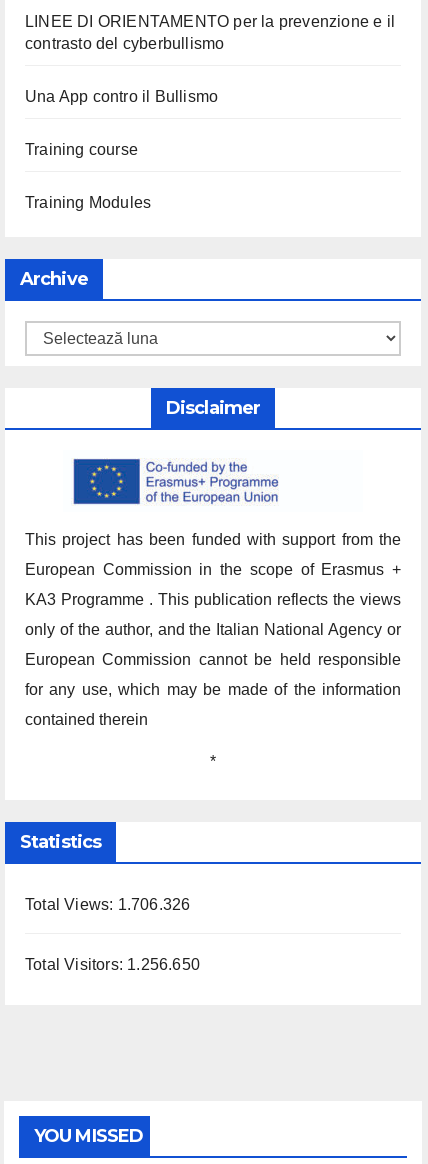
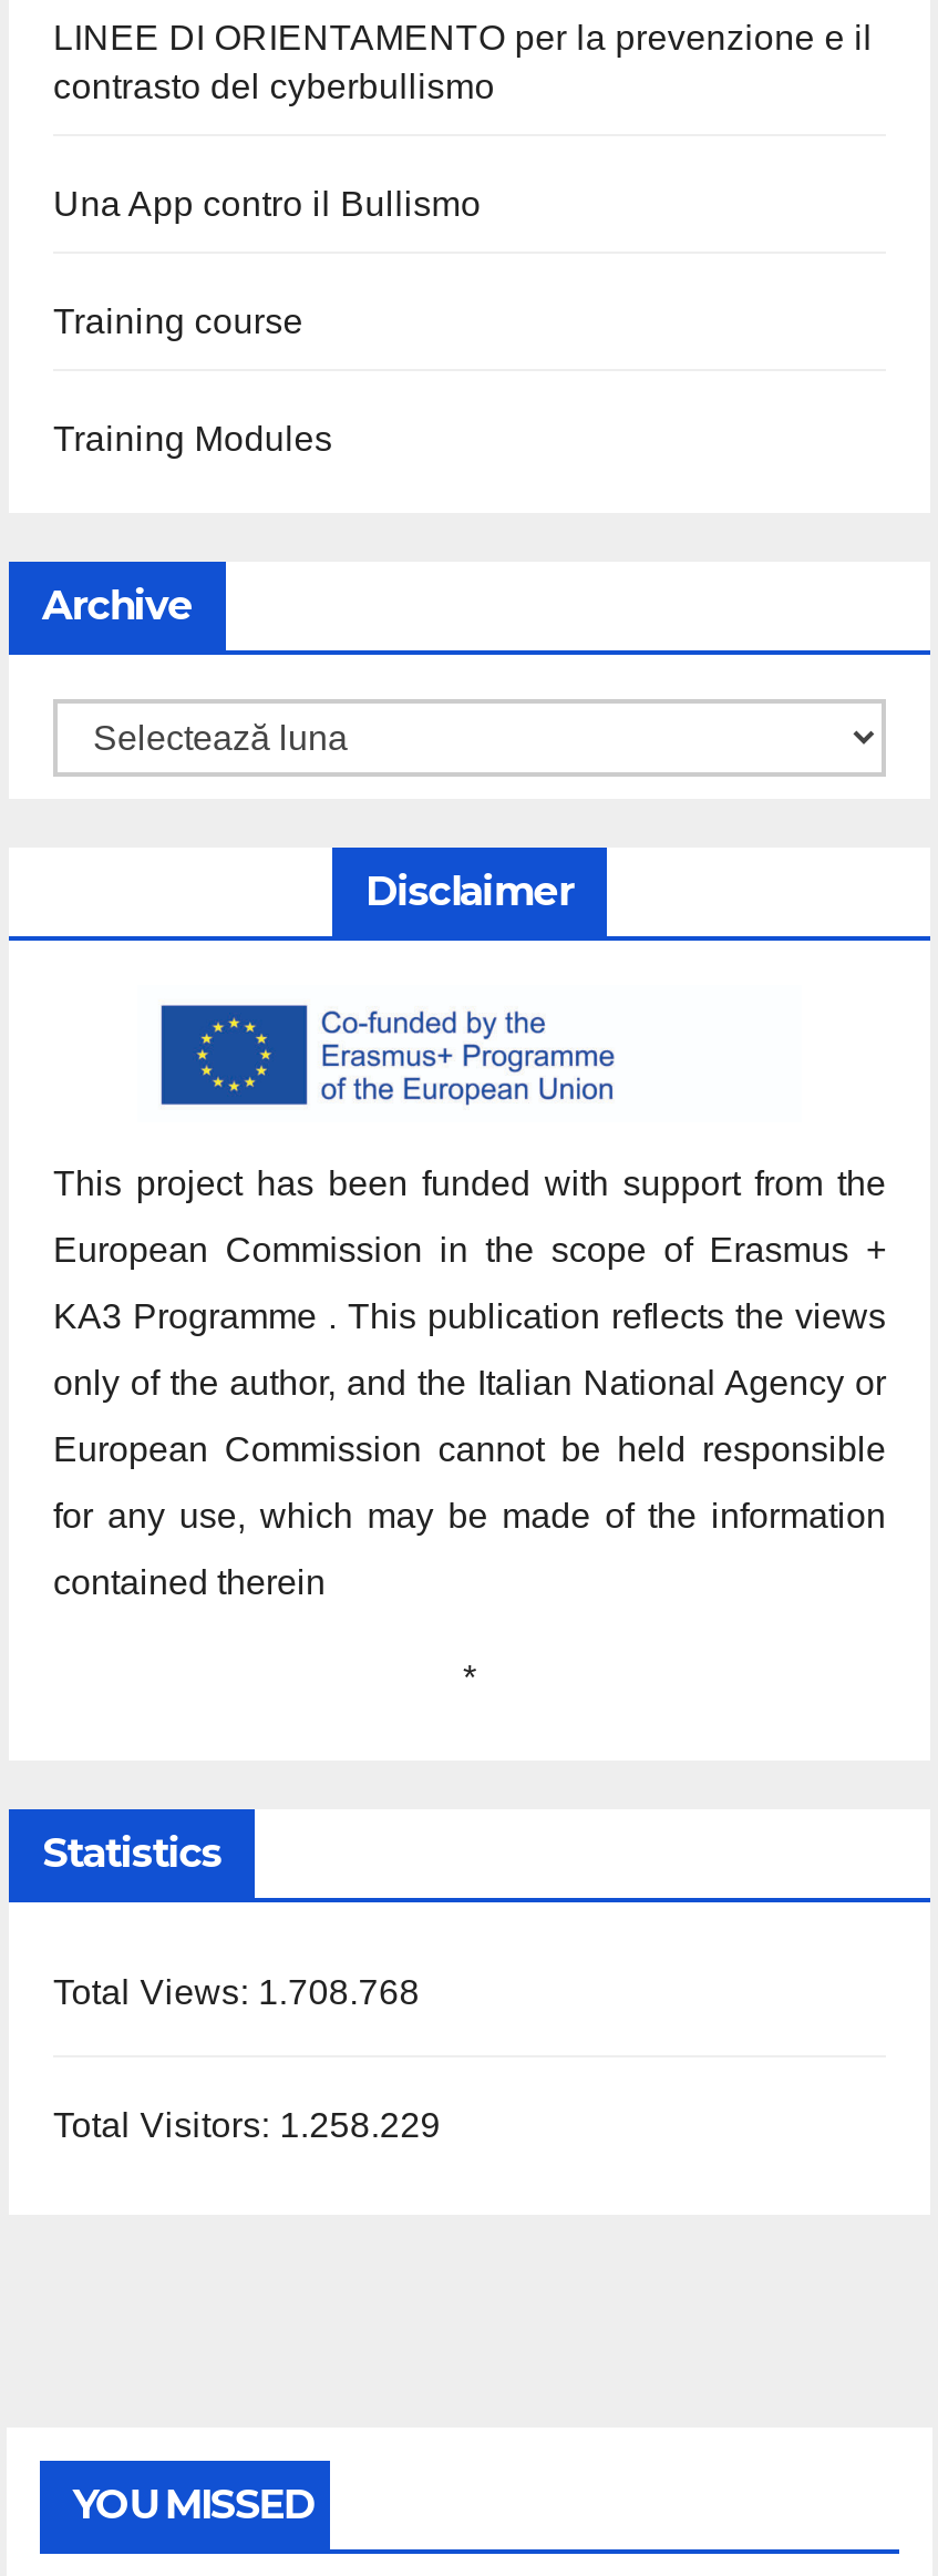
[25,896,190,913] Total Views: 1.706.326 -> [53,1974,419,2012] Total Views: 1.708.768
[25,955,200,972] Total Visitors: 1.256.650 -> [53,2106,441,2143] Total Visitors: 1.258.229

